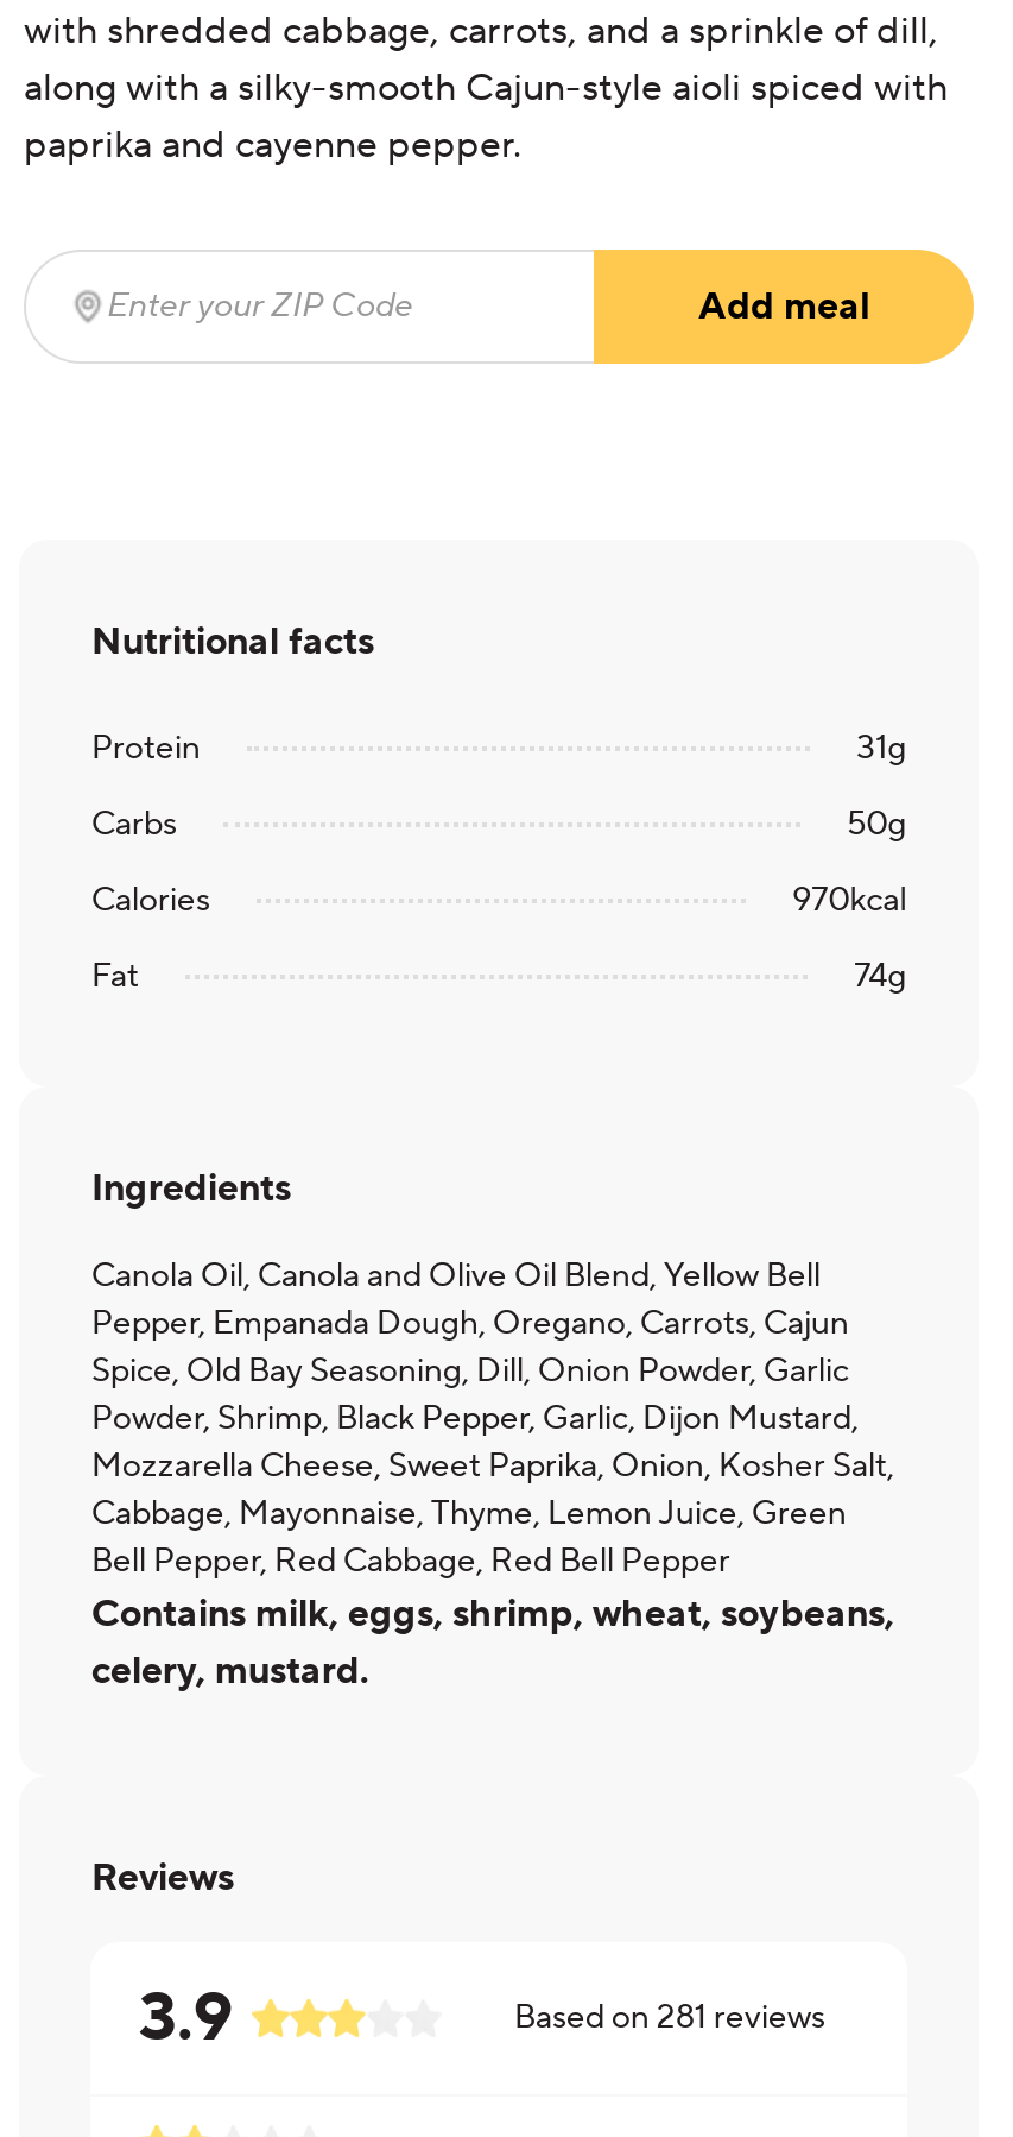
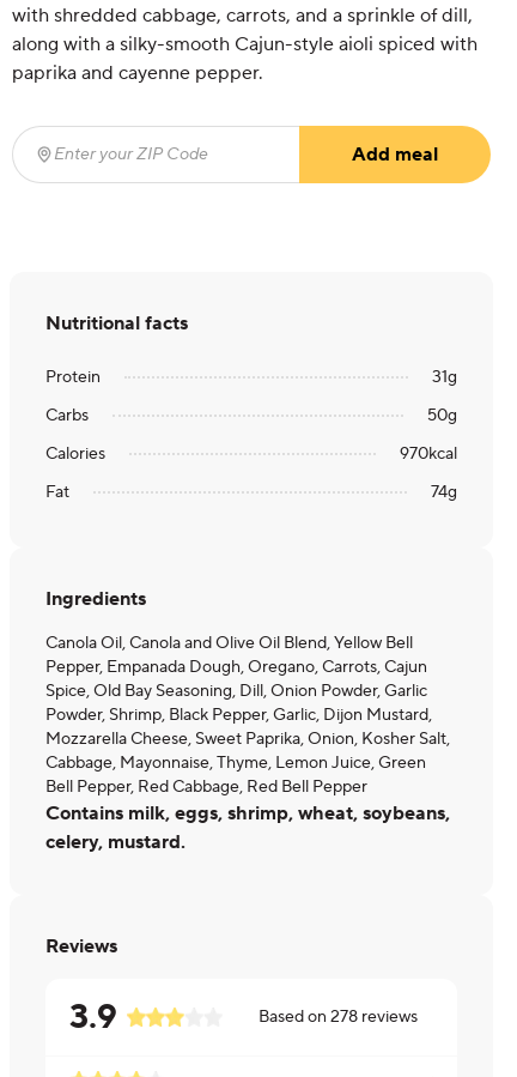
[514,1997,825,2040] Based on 281 reviews -> [259,1006,418,1028] Based on 278 reviews

